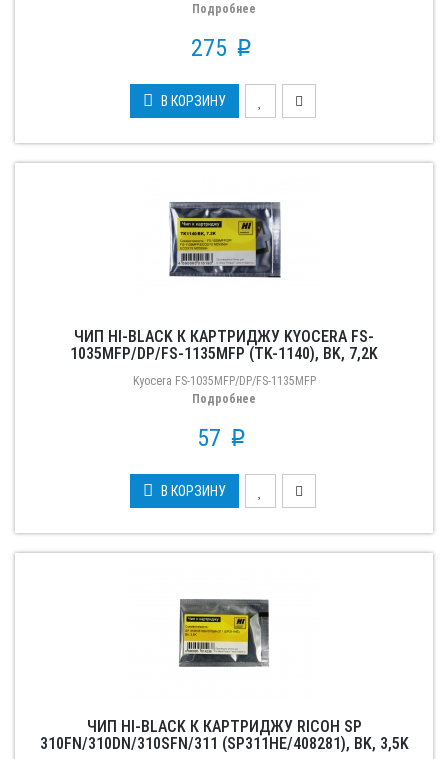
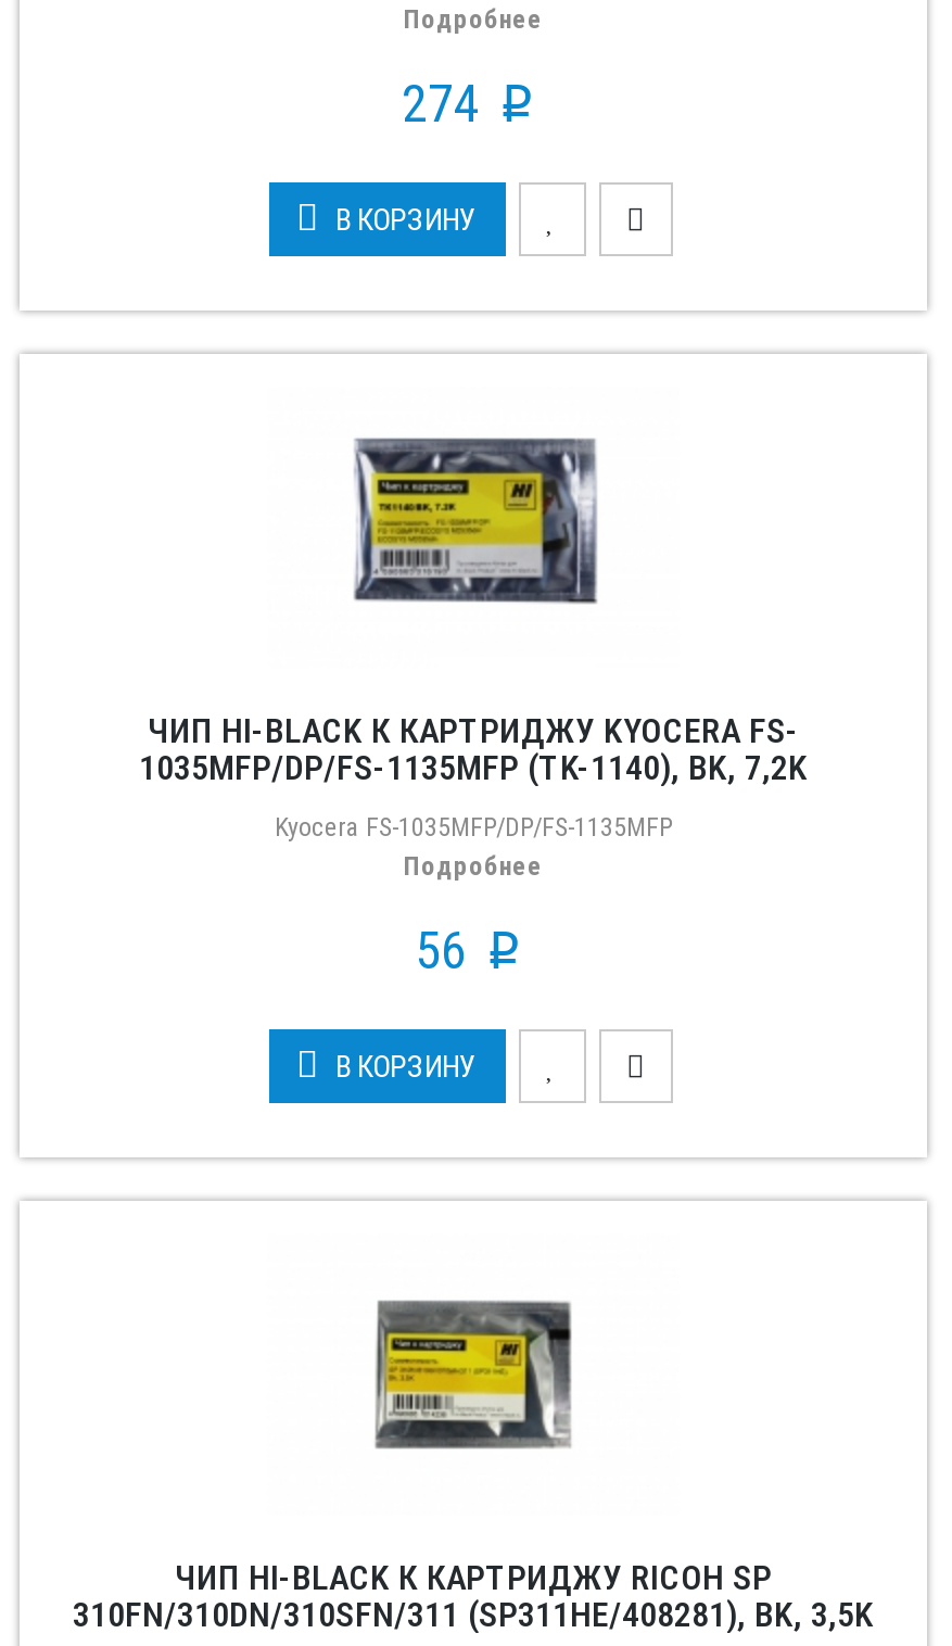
[191,34,252,62] 275 p -> [402,74,534,135] 274 p
[197,424,246,452] 57 p -> [415,921,521,982] 56 p

